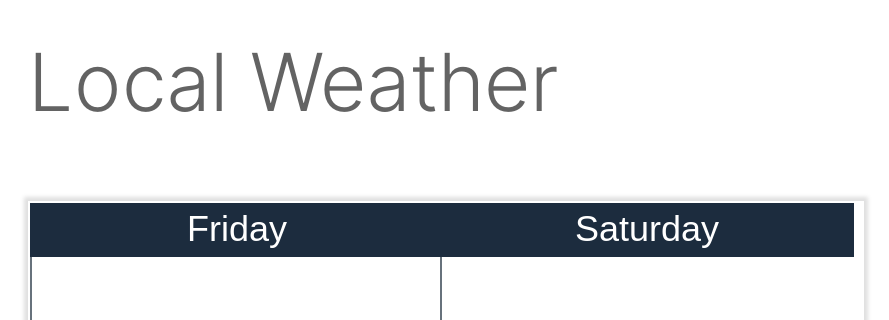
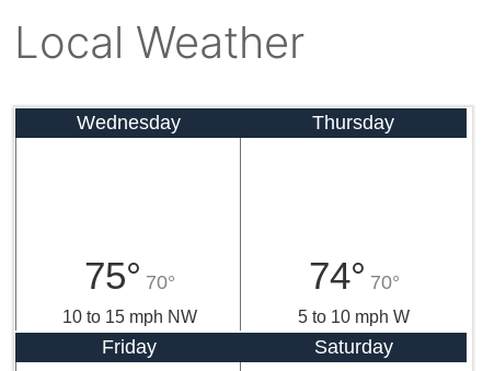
none -> [62,253,197,326] 75° 70° | 10 to 15 mph NW
none -> [77,111,181,133] Wednesday
none -> [298,253,410,326] 74° 70° | 5 to 10 mph W
none -> [312,111,394,133] Thursday

